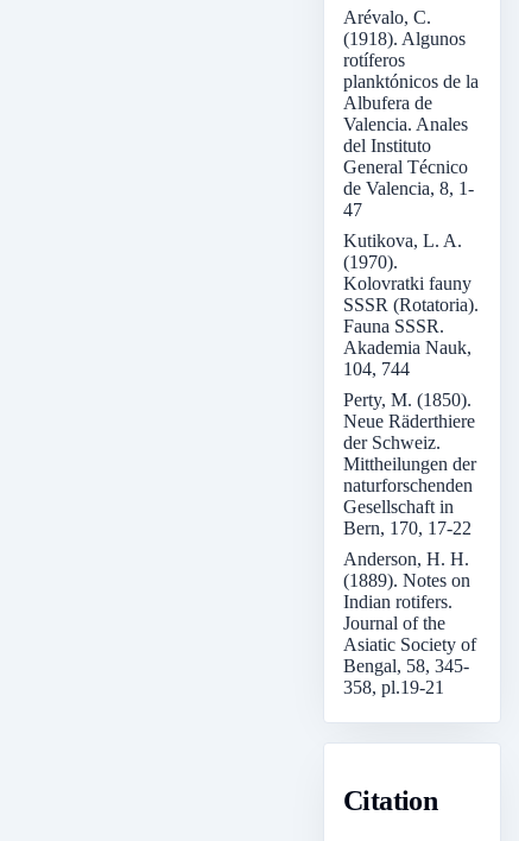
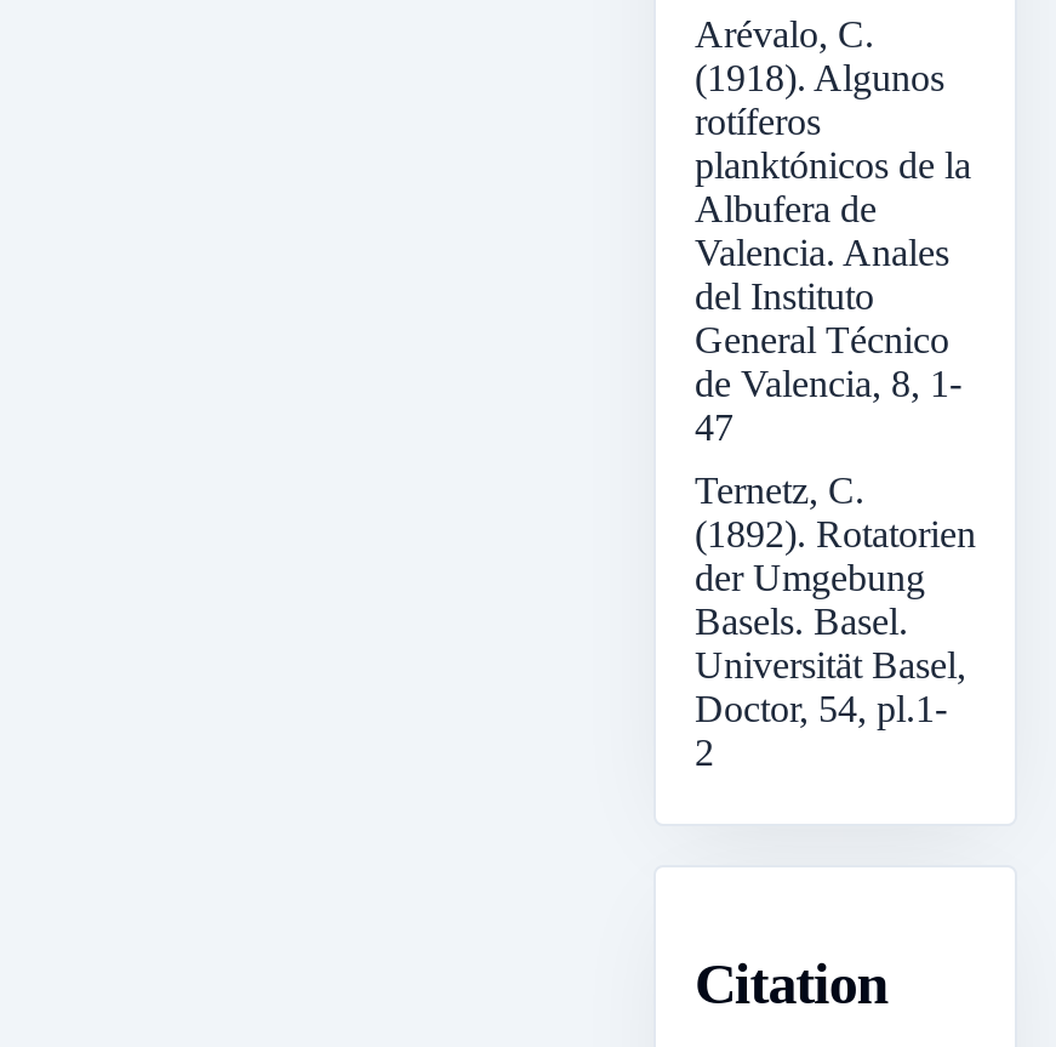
[343,231,479,698] Kutikova, L. A. | (1970). | Kolovratki fauny | SSSR (Rotatoria). | Fauna SSSR. | Akademia Nauk, | 104, 744 | Perty, M. (1850). | Neue Räderthiere | der Schweiz. | Mittheilungen der | naturforschenden | Gesellschaft in | Bern, 170, 17-22 | Anderson, H. H. | (1889). Notes on | Indian rotifers. | Journal of the | Asiatic Society of | Bengal, 58, 345- | 358, pl.19-21 -> [695,470,976,773] Ternetz, C. | (1892). Rotatorien | der Umgebung | Basels. Basel. | Universität Basel, | Doctor, 54, pl.1- | 2

